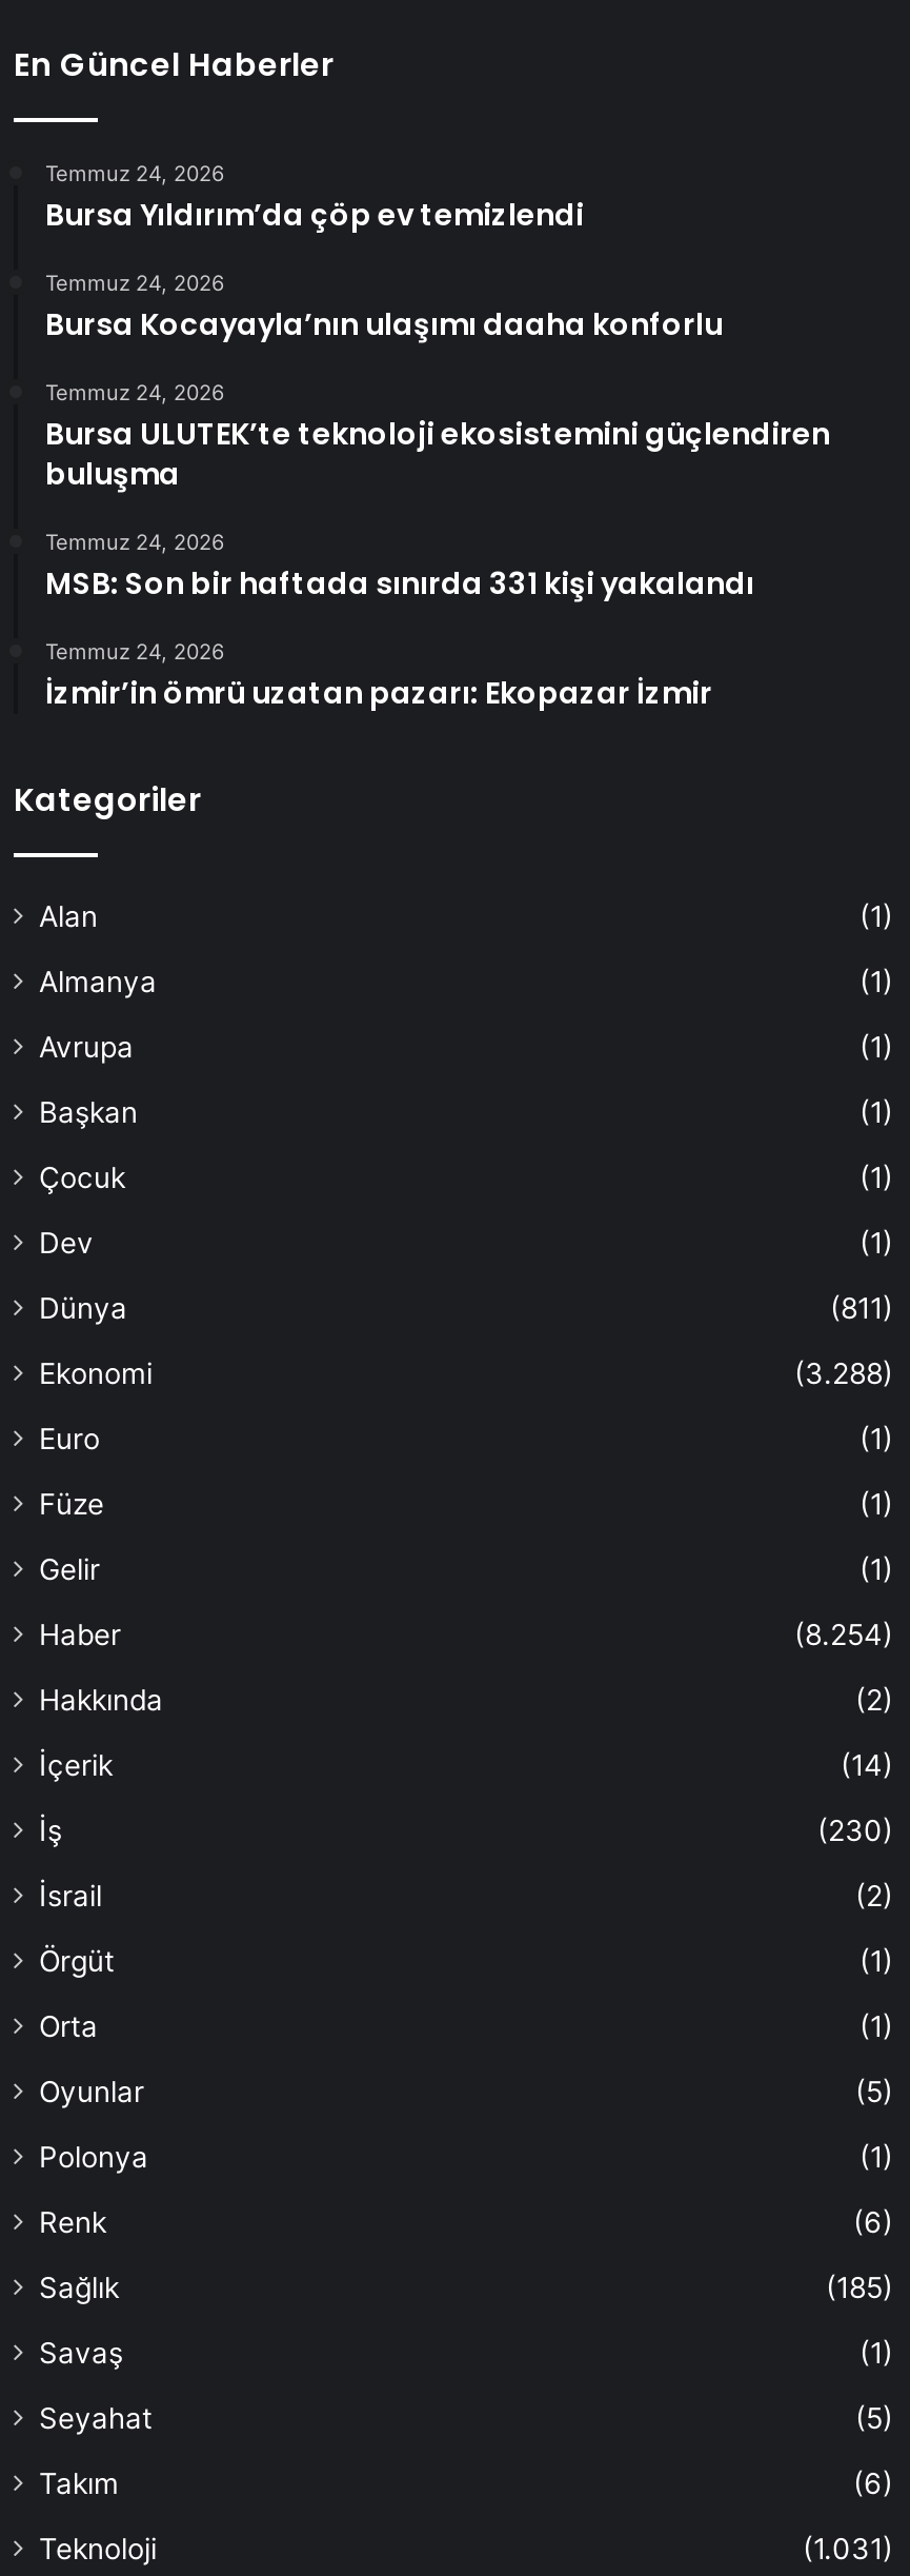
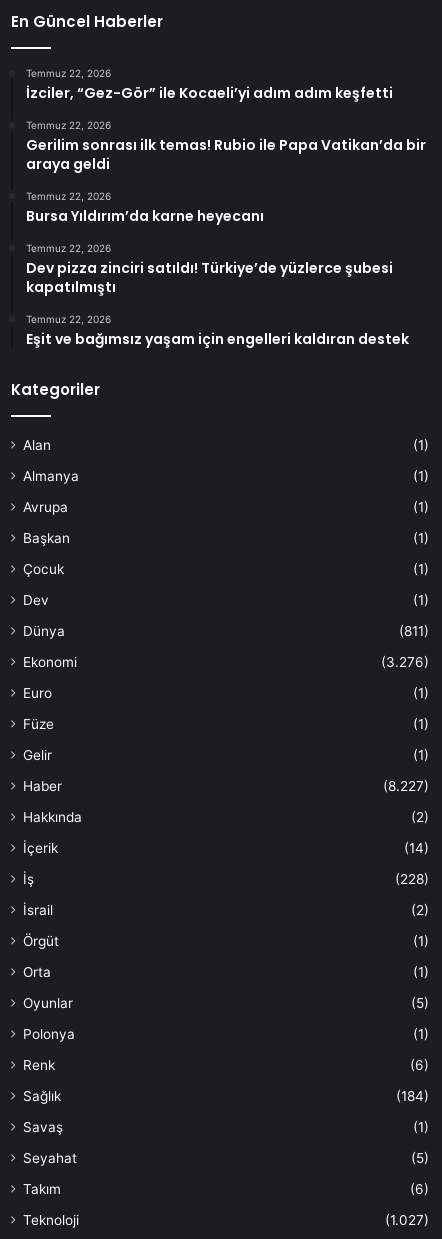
[45,160,584,236] Temmuz 24, 2026 | Bursa Yıldırım’da çöp ev temizlendi -> [26,67,393,103] Temmuz 22, 2026 | İzciler, “Gez-Gör” ile Kocaeli’yi adım adım keşfetti
[45,270,723,346] Temmuz 24, 2026 | Bursa Kocayayla’nın ulaşımı daaha konforlu -> [26,119,426,174] Temmuz 22, 2026 | Gerilim sonrası ilk temas! Rubio ile Papa Vatikan’da bir | araya geldi
[45,379,830,495] Temmuz 24, 2026 | Bursa ULUTEK’te teknoloji ekosistemini güçlendiren | buluşma -> [26,190,264,226] Temmuz 22, 2026 | Bursa Yıldırım’da karne heyecanı
[45,529,754,605] Temmuz 24, 2026 | MSB: Son bir haftada sınırda 331 kişi yakalandı -> [26,242,393,297] Temmuz 22, 2026 | Dev pizza zinciri satıldı! Türkiye’de yüzlerce şubesi | kapatılmıştı
[45,638,712,714] Temmuz 24, 2026 | İzmir’in ömrü uzatan pazarı: Ekopazar İzmir -> [26,313,409,349] Temmuz 22, 2026 | Eşit ve bağımsız yaşam için engelleri kaldıran destek
[794,1357,893,1390] (3.288) -> [381,654,429,670] (3.276)
[794,1618,893,1652] (8.254) -> [383,778,429,794] (8.227)
[817,1814,893,1847] (230) -> [395,871,429,887] (228)
[826,2271,893,2304] (185) -> [396,1088,429,1104] (184)
[803,2532,893,2566] (1.031) -> [385,1212,429,1228] (1.027)

